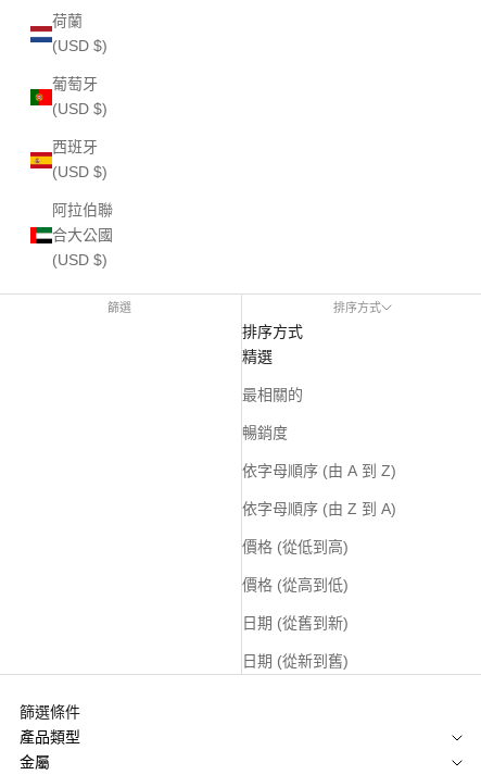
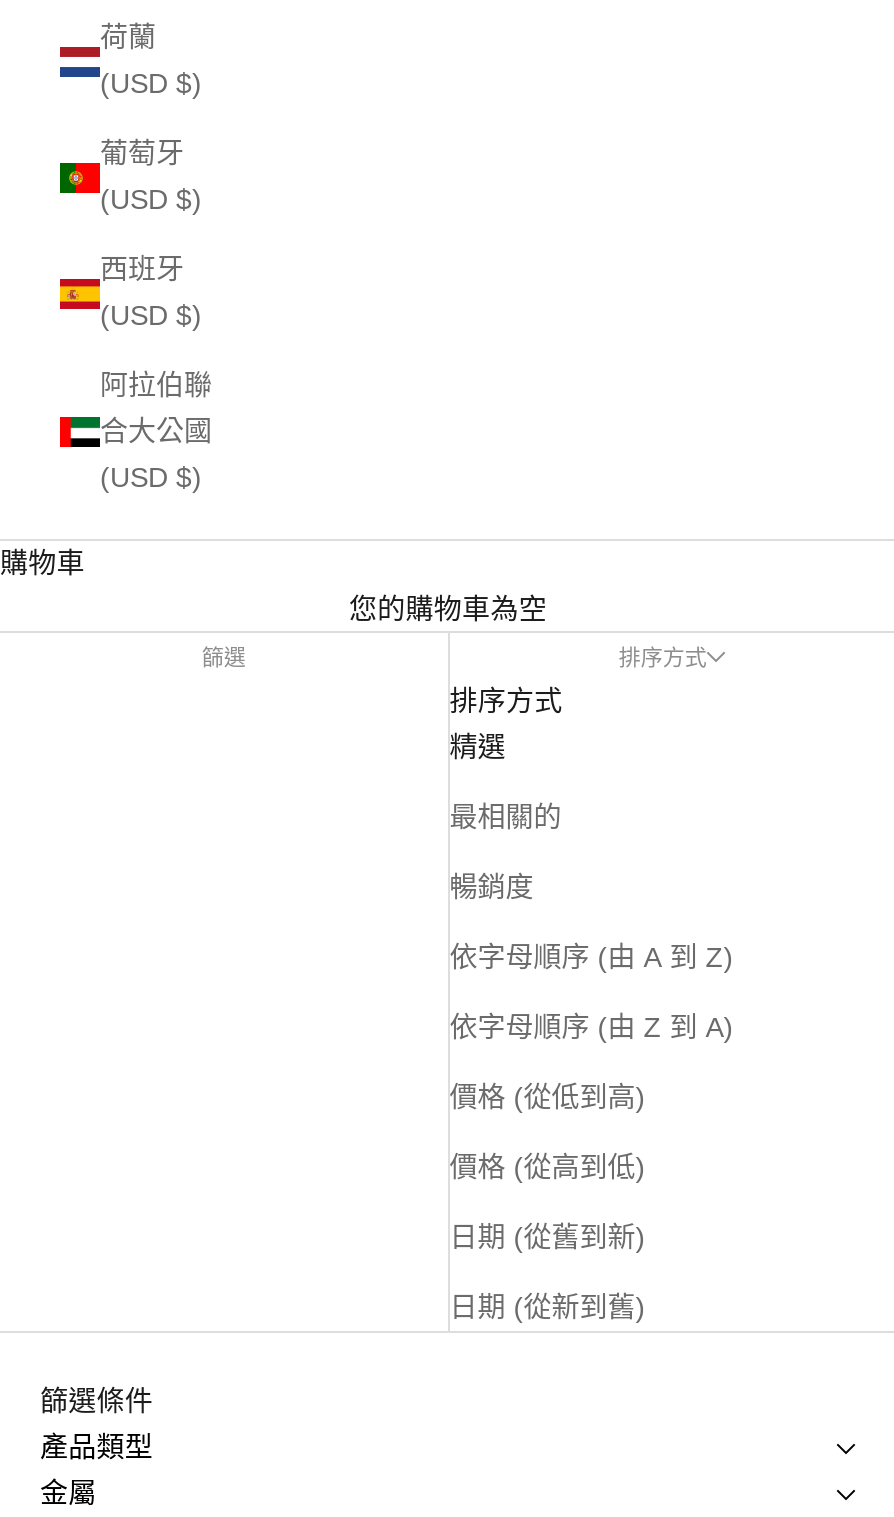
none -> [0,547,547,625] 購物車 | 您的購物車為空

